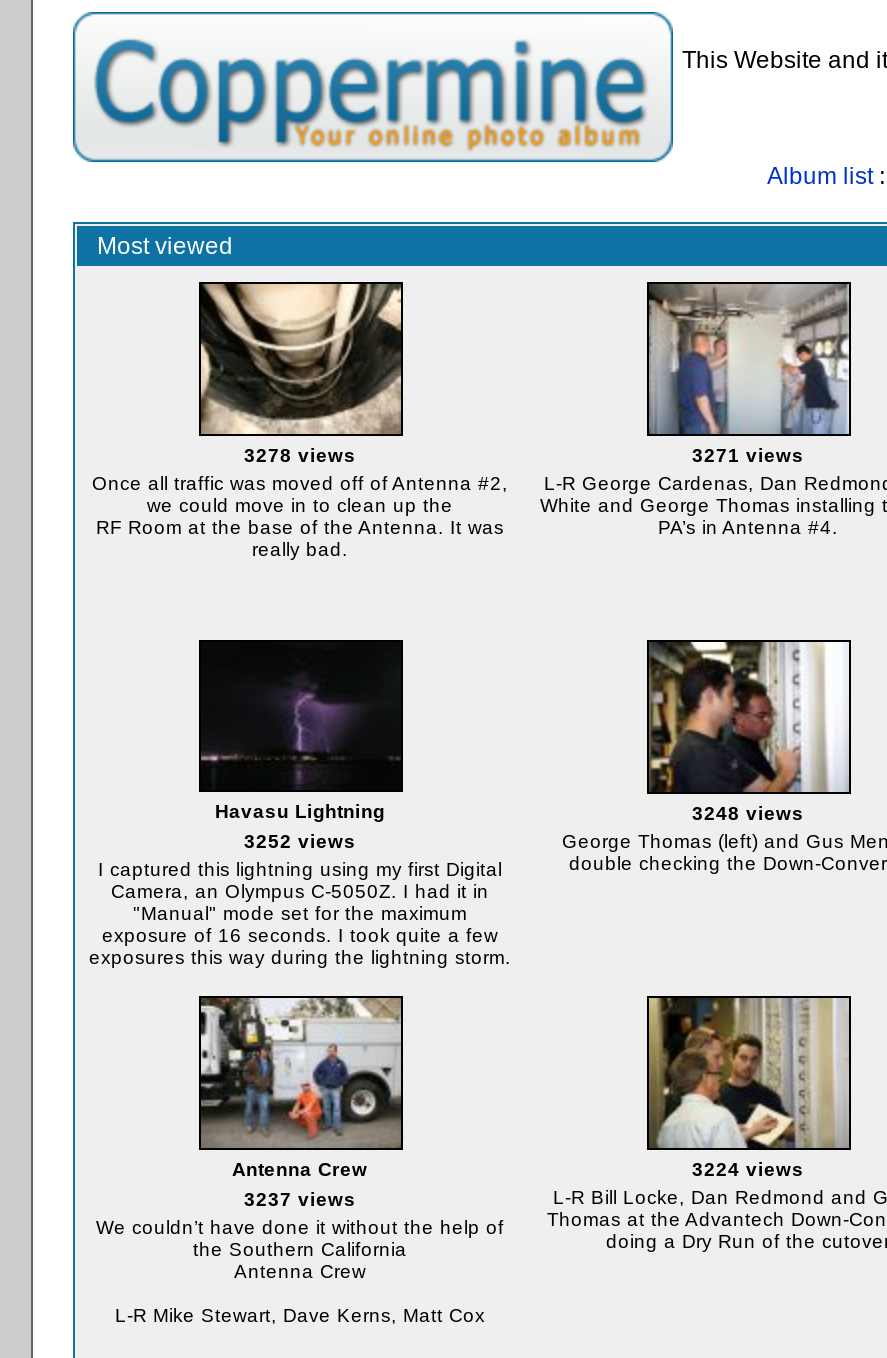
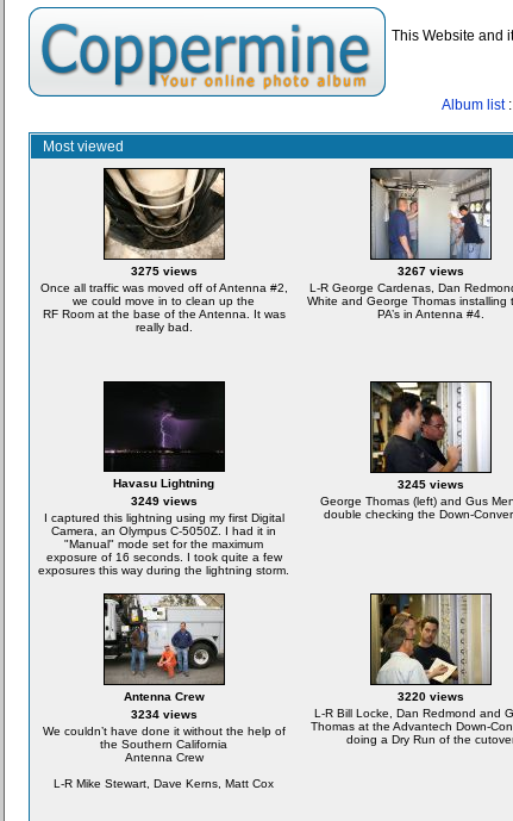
[244,444,356,466] 3278 views -> [130,265,197,278] 3275 views
[692,444,804,466] 3271 views -> [397,265,464,278] 3267 views
[692,802,804,824] 3248 views -> [397,478,464,491] 3245 views
[244,830,356,852] 3252 views -> [130,495,197,508] 3249 views
[692,1158,804,1180] 3224 views -> [397,690,464,703] 3220 views
[244,1188,356,1210] 3237 views -> [130,708,197,721] 3234 views

